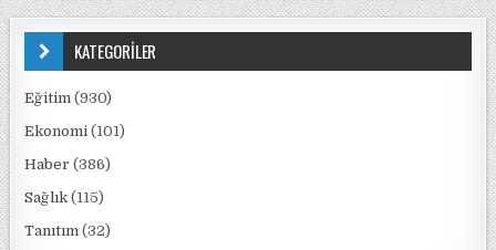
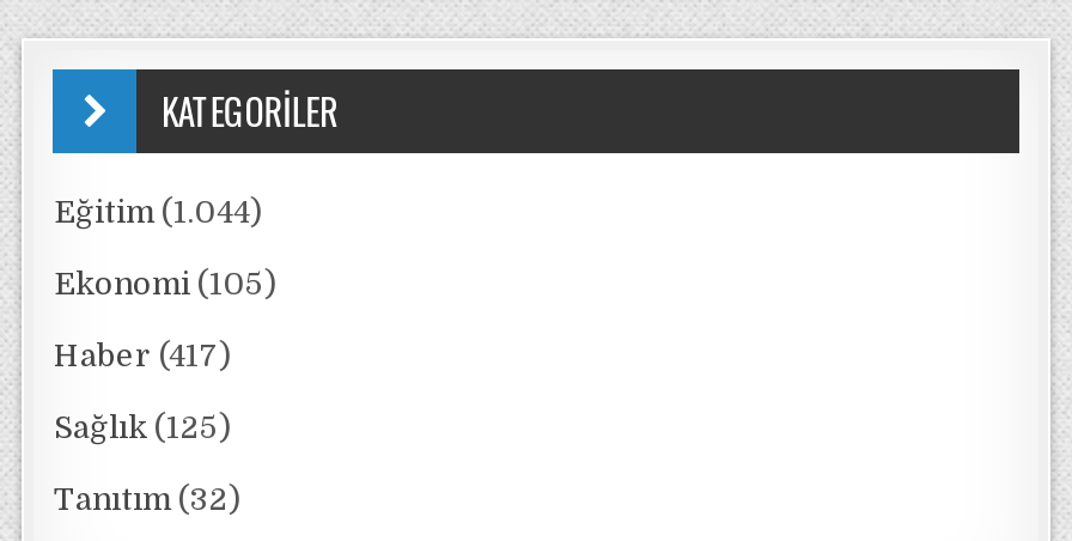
[25,90,112,106] Eğitim (930) -> [54,194,262,230] Eğitim (1.044)
[25,123,126,139] Ekonomi (101) -> [54,266,276,302] Ekonomi (105)
[25,156,111,173] Haber (386) -> [54,338,231,373] Haber (417)
[25,189,105,206] Sağlık (115) -> [54,409,231,445] Sağlık (125)

